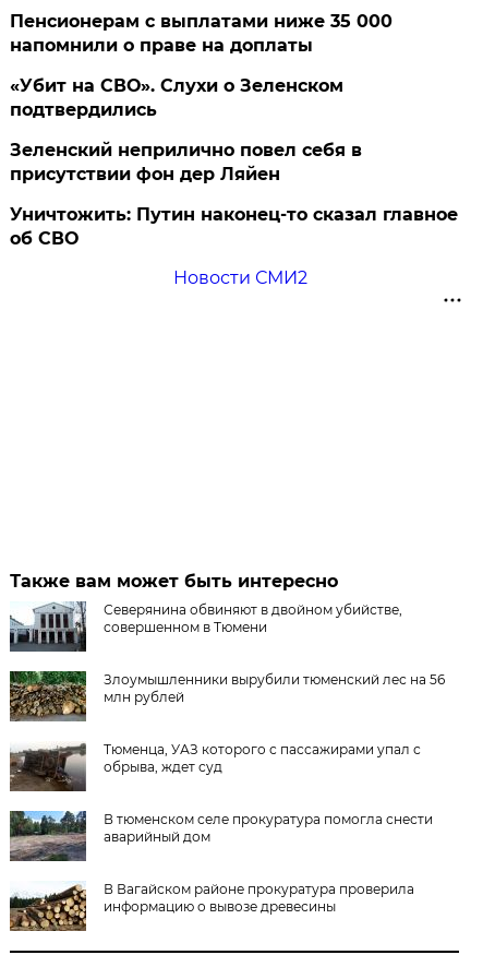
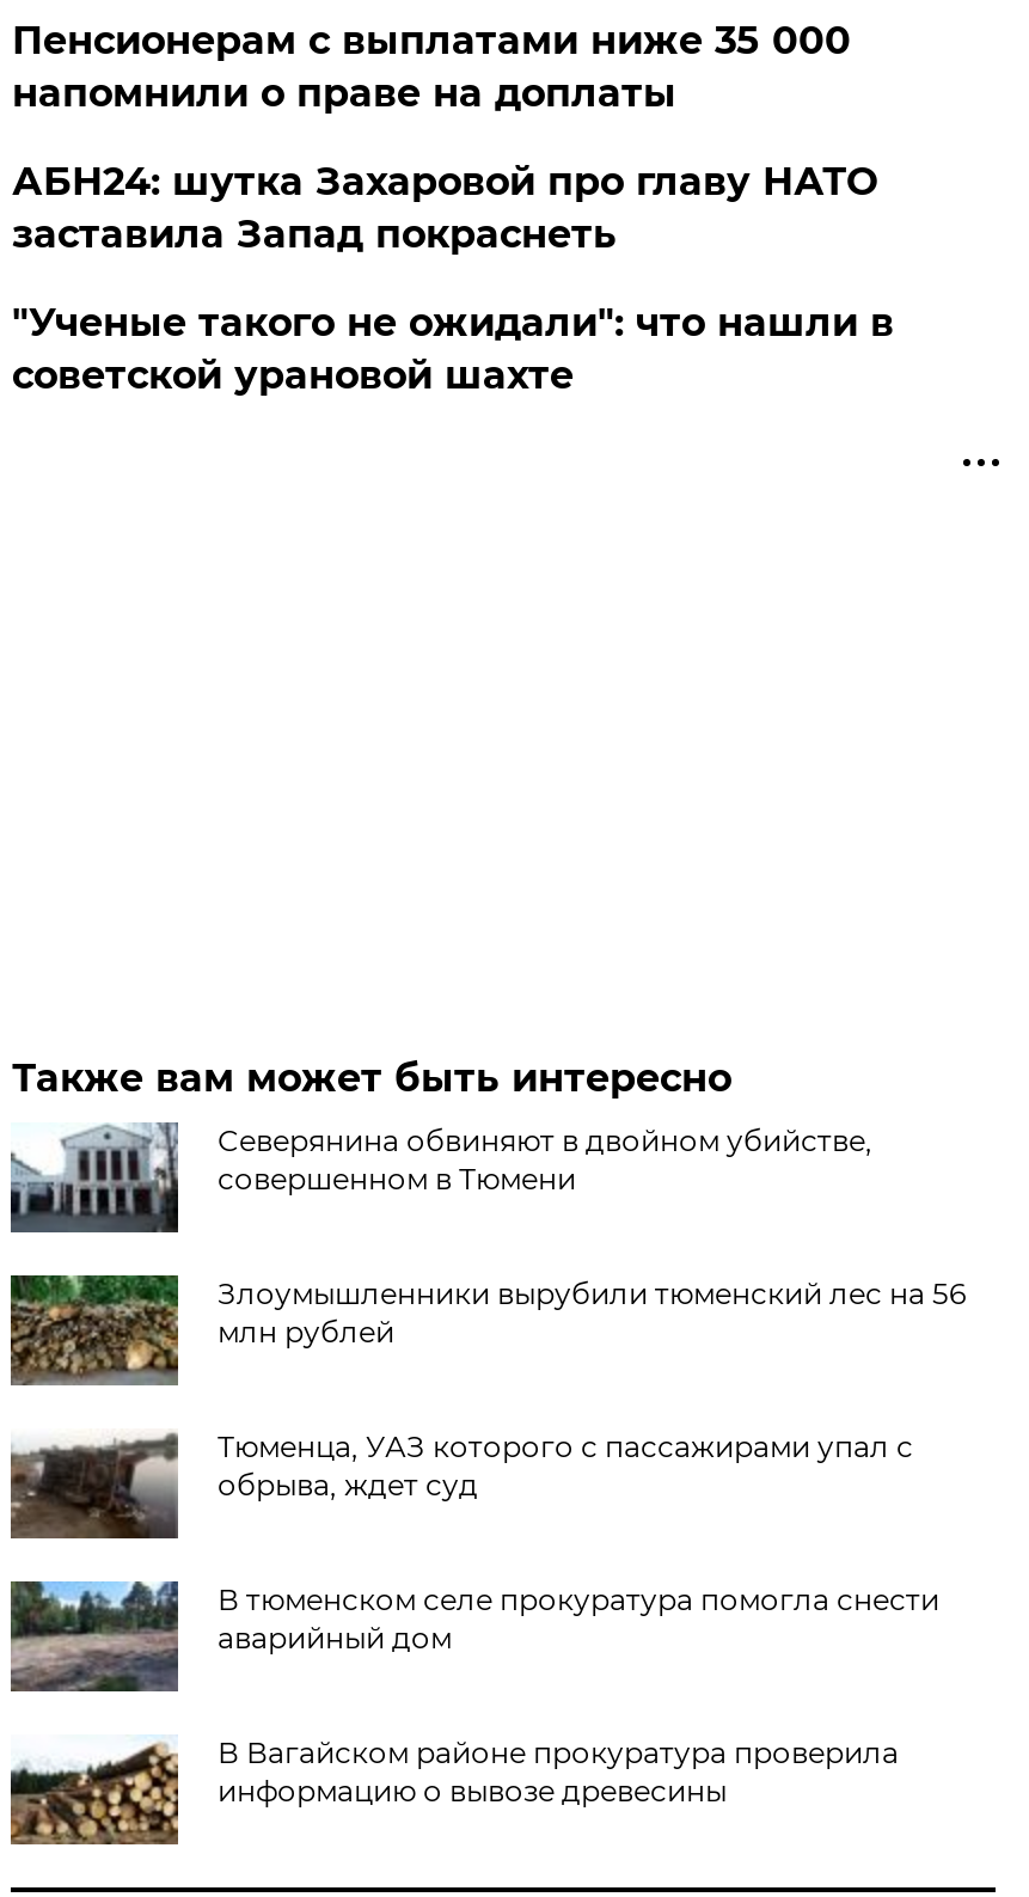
[10,75,458,288] «Убит на СВО». Слухи о Зеленском | подтвердились | Зеленский неприлично повел cебя в | присутствии фон дер Ляйен | Уничтожить: Путин наконец-то сказал главное | об СВО | Новости СМИ2 -> [12,159,894,398] АБН24: шутка Захаровой про главу НАТО | заставила Запад покраснеть | "Ученые такого не ожидали": что нашли в | советской урановой шахте

